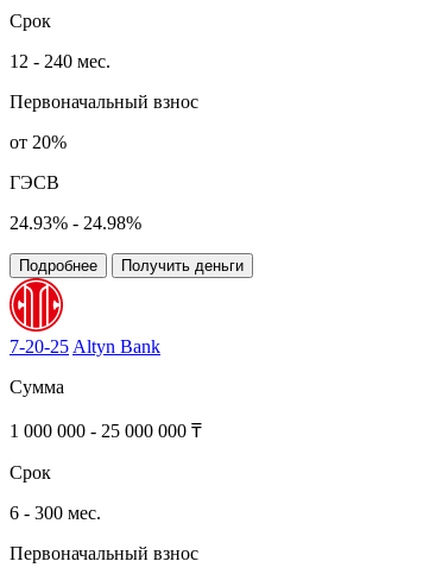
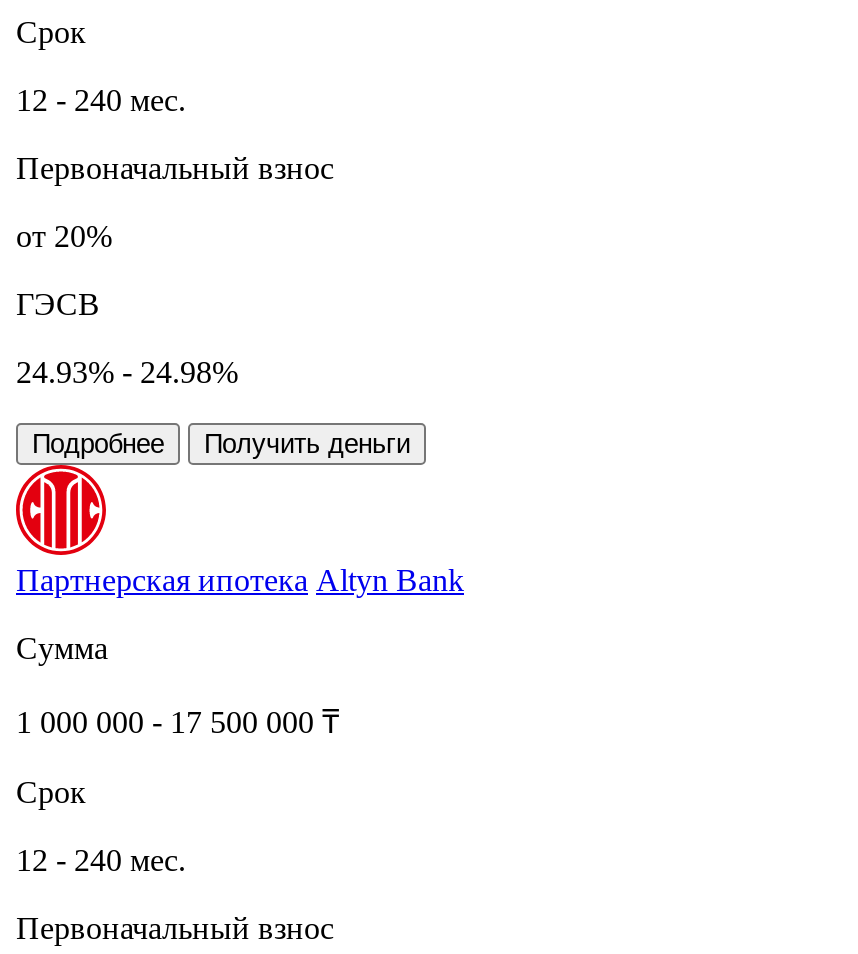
[10,336,160,356] 7-20-25 Altyn Bank -> [16,562,464,596] Партнерская ипотека Altyn Bank
[10,420,202,440] 1 000 000 - 25 000 000 ₸ -> [16,704,340,738] 1 000 000 - 17 500 000 ₸
[10,502,101,522] 6 - 300 мес. -> [16,842,186,876] 12 - 240 мес.

